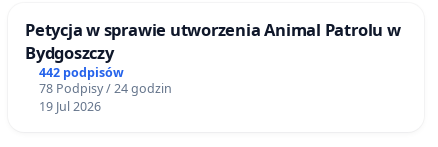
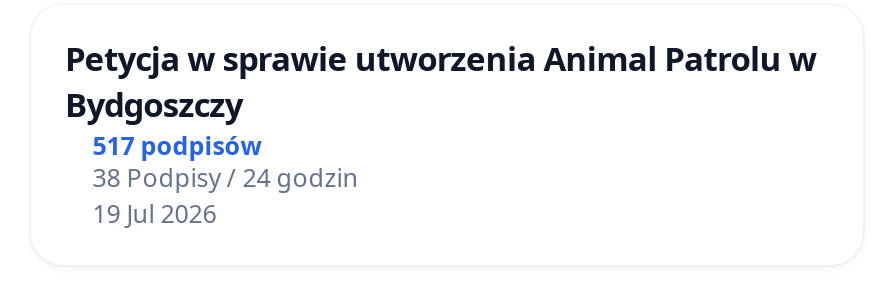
[39,64,124,81] 442 podpisów -> [93,129,263,163] 517 podpisów
[39,80,172,97] 78 Podpisy / 24 godzin -> [93,161,359,195] 38 Podpisy / 24 godzin

